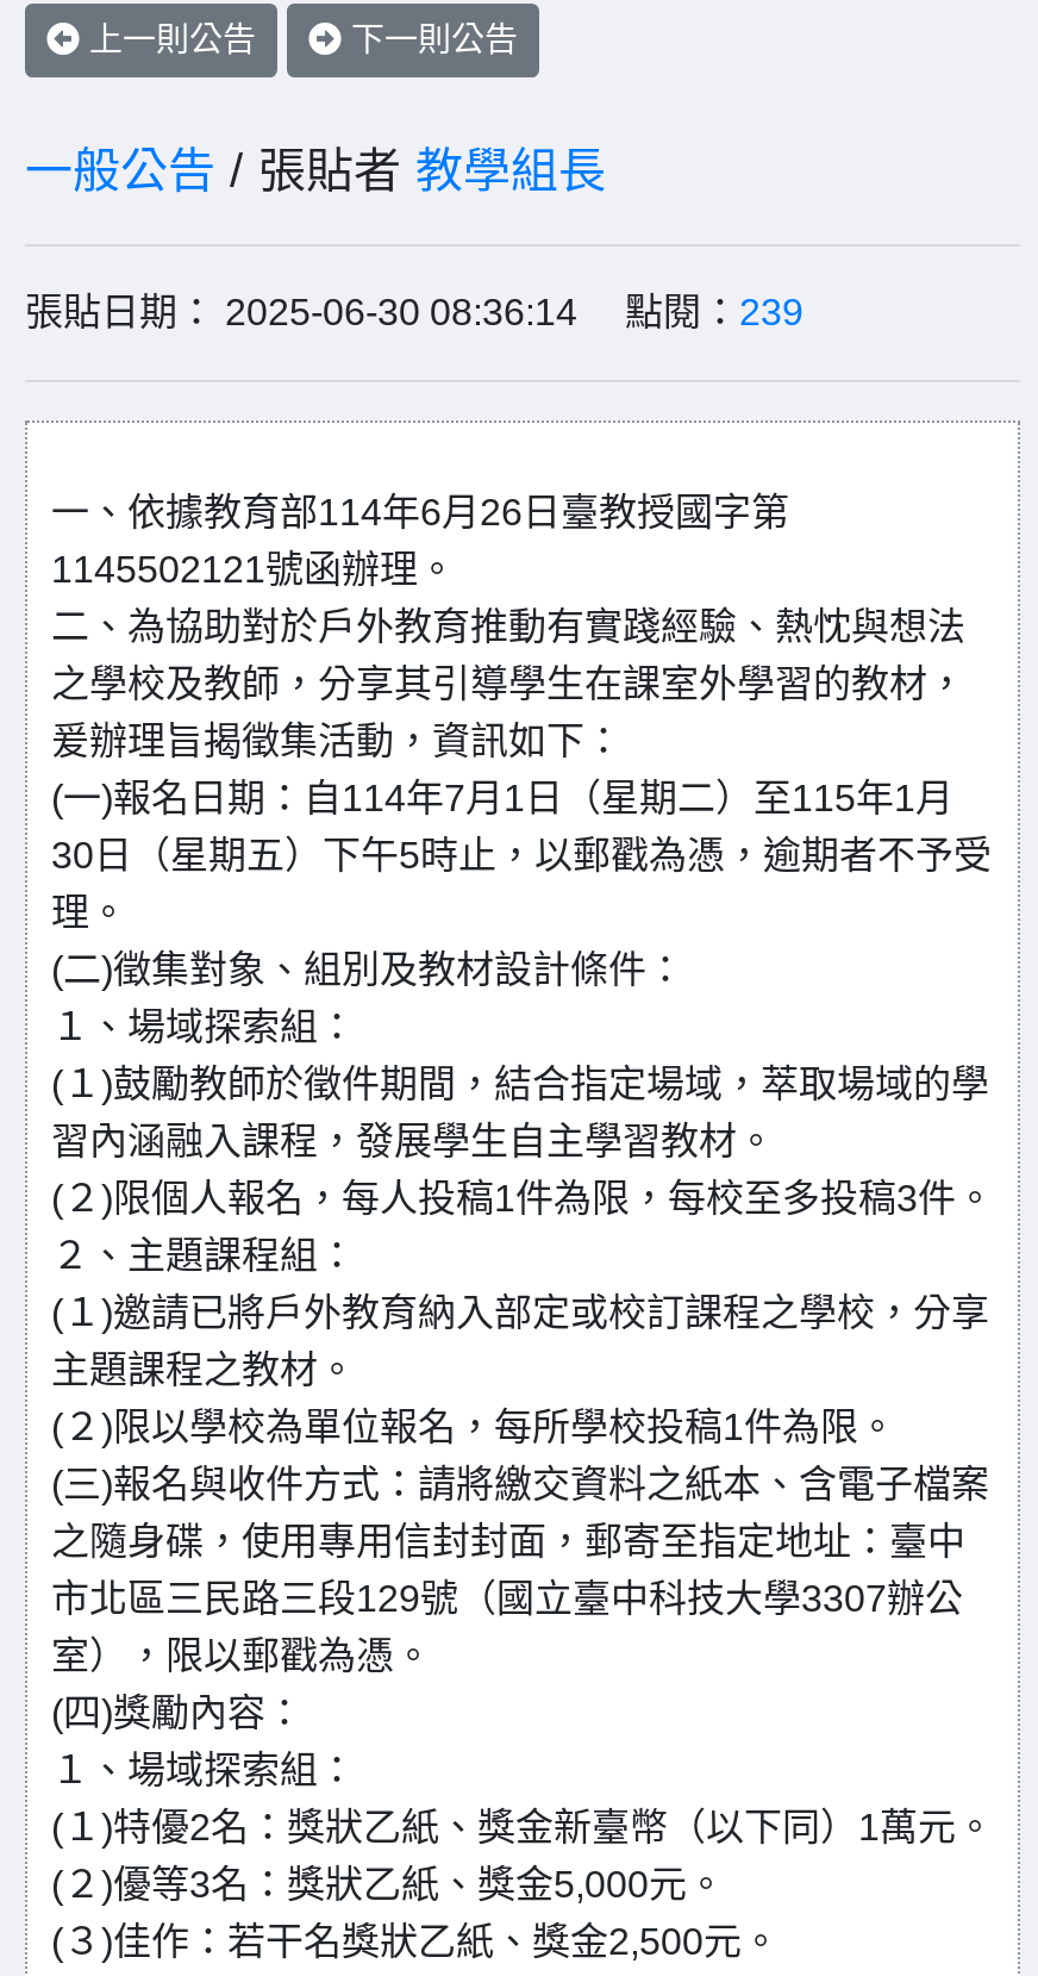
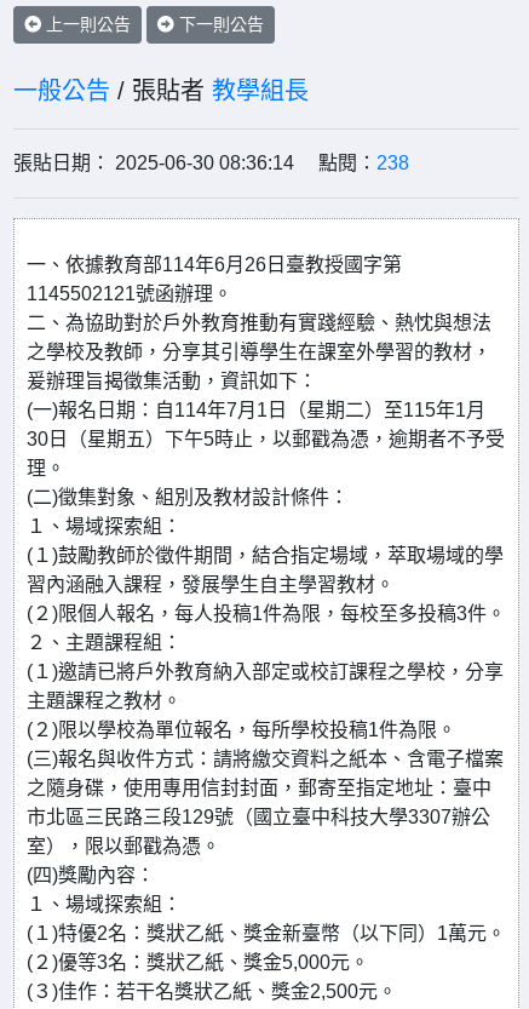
[25,292,803,332] 張貼日期： 2025-06-30 08:36:14 點閱：239 -> [13,153,409,173] 張貼日期： 2025-06-30 08:36:14 點閱：238

